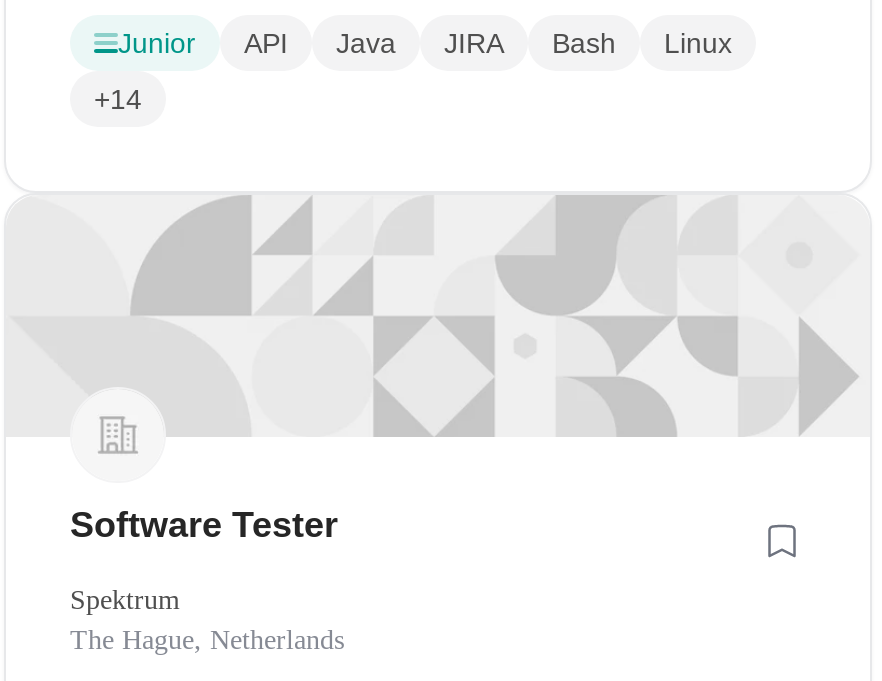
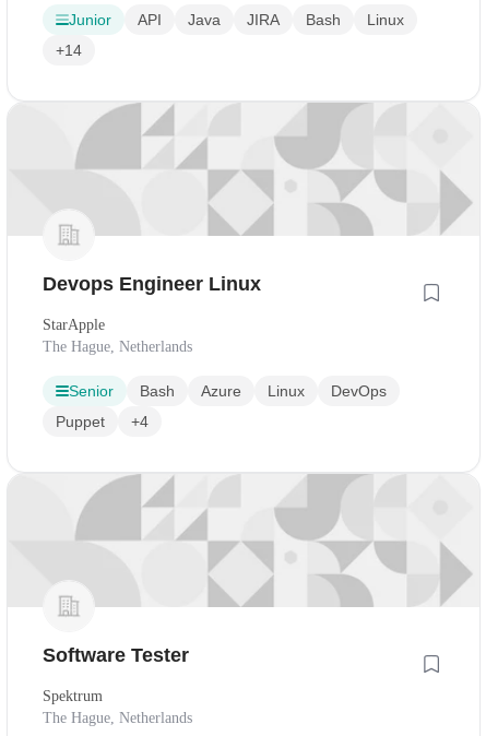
none -> [43,273,387,431] Devops Engineer Linux | StarApple | The Hague, Netherlands | Senior | Bash | Azure | Linux | DevOps | Puppet | +4

